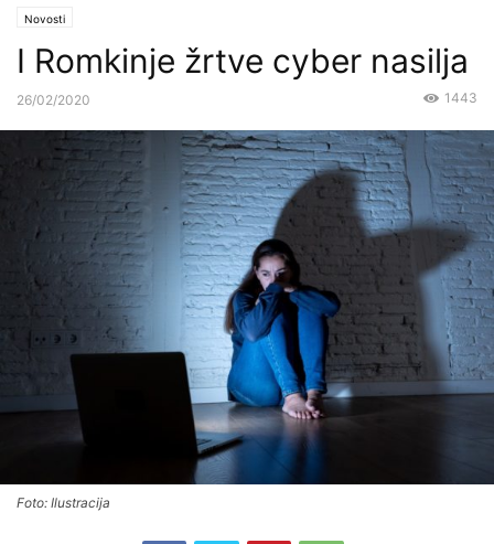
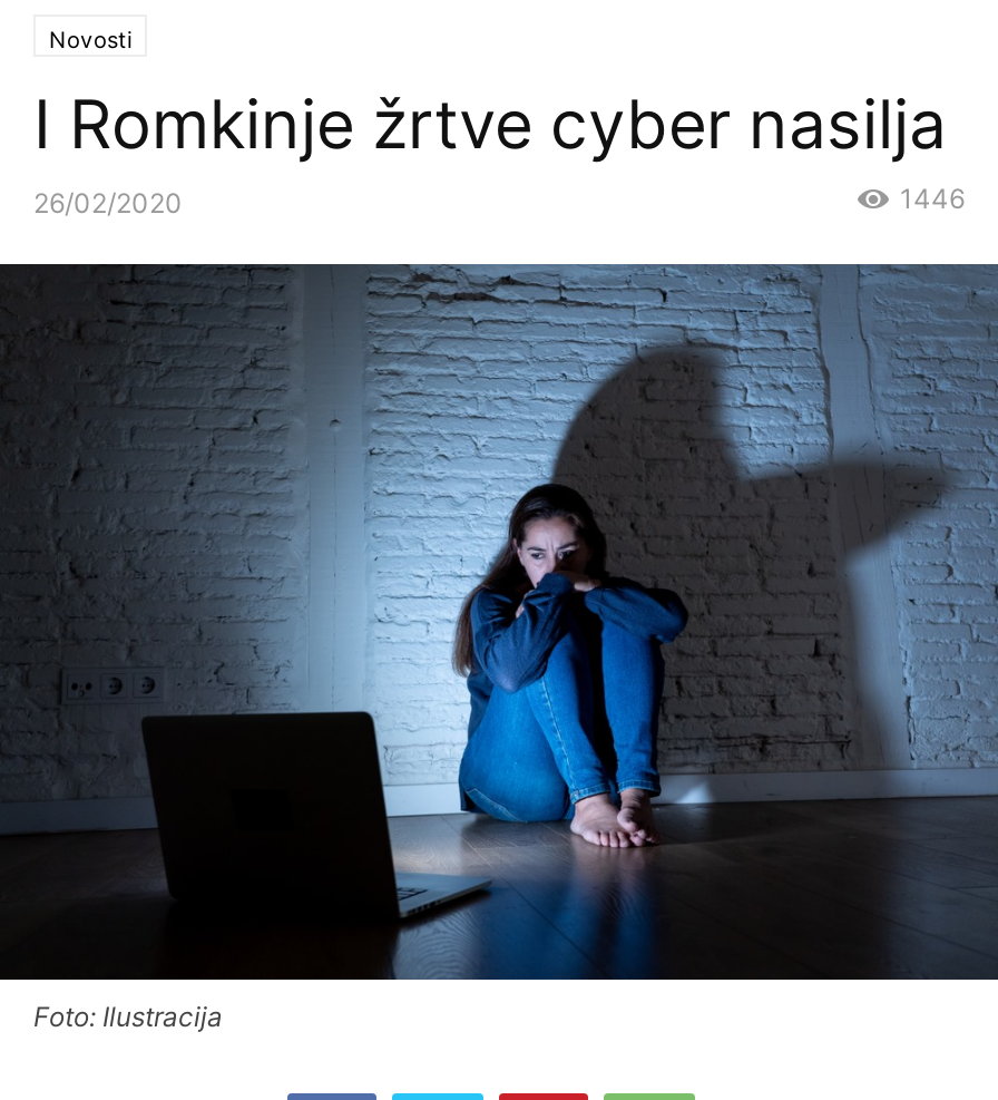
[444,89,477,106] 1443 -> [900,182,965,215] 1446

